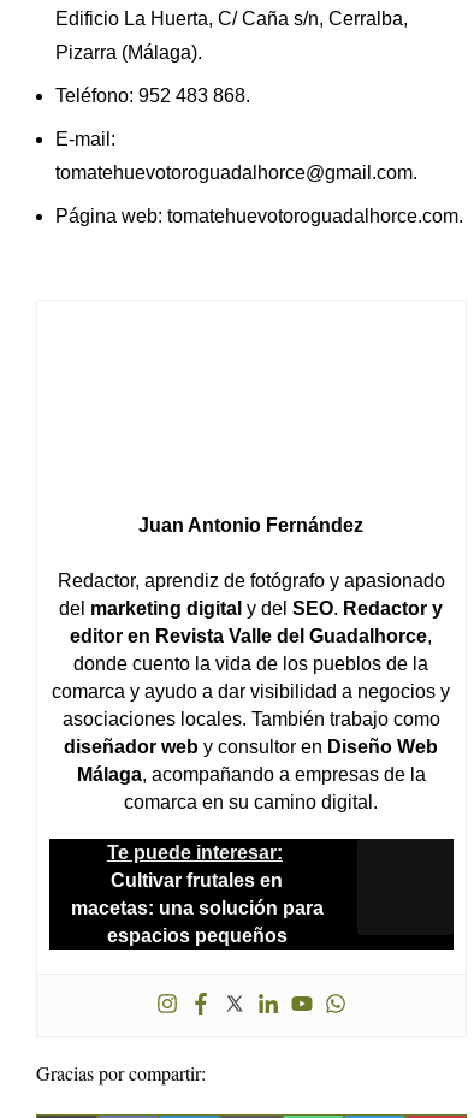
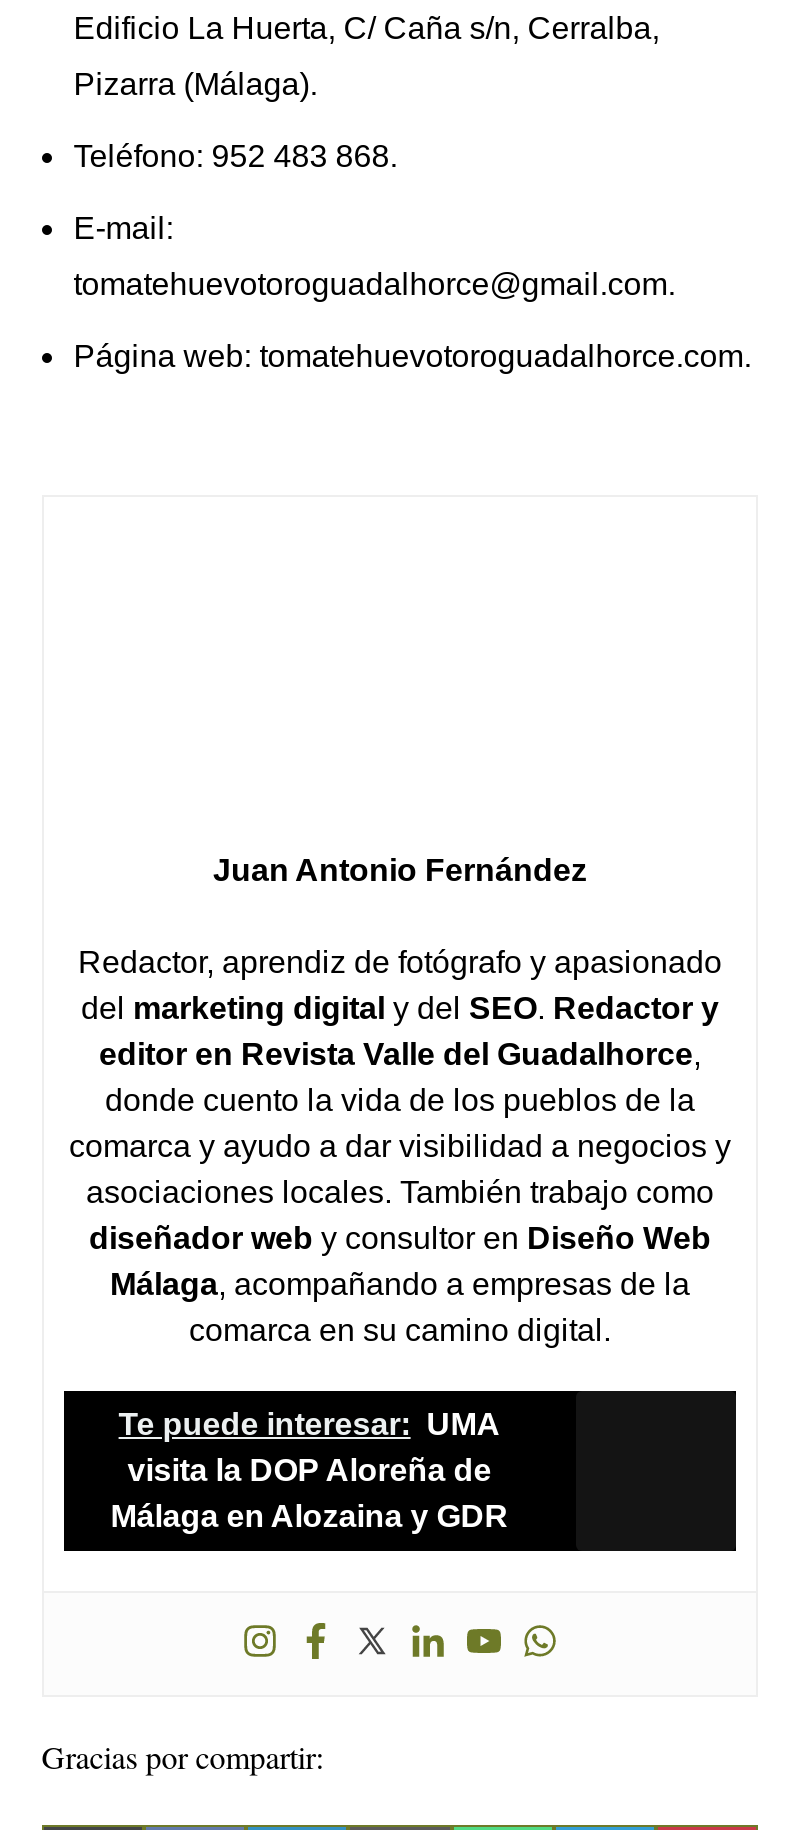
[71,842,323,946] Te puede interesar: | Cultivar frutales en | macetas: una solución para | espacios pequeños -> [111,1407,509,1533] Te puede interesar: UMA | visita la DOP Aloreña de | Málaga en Alozaina y GDR

